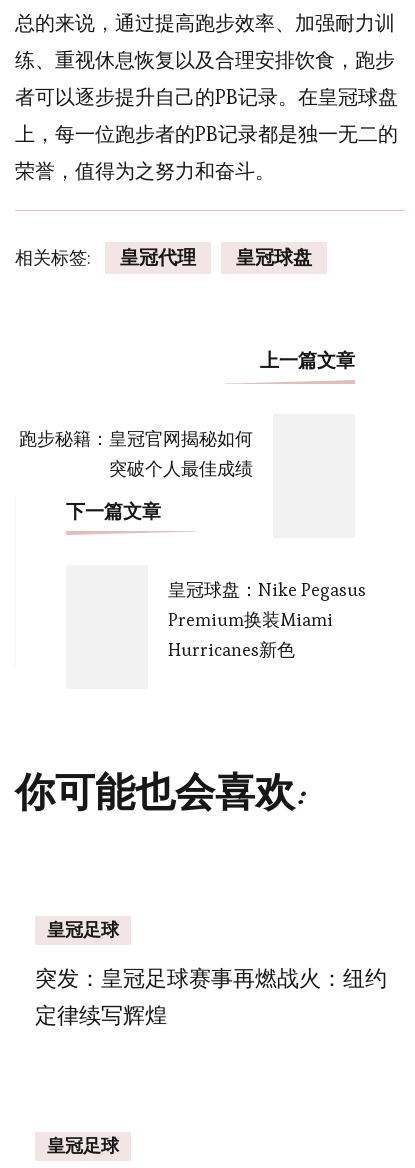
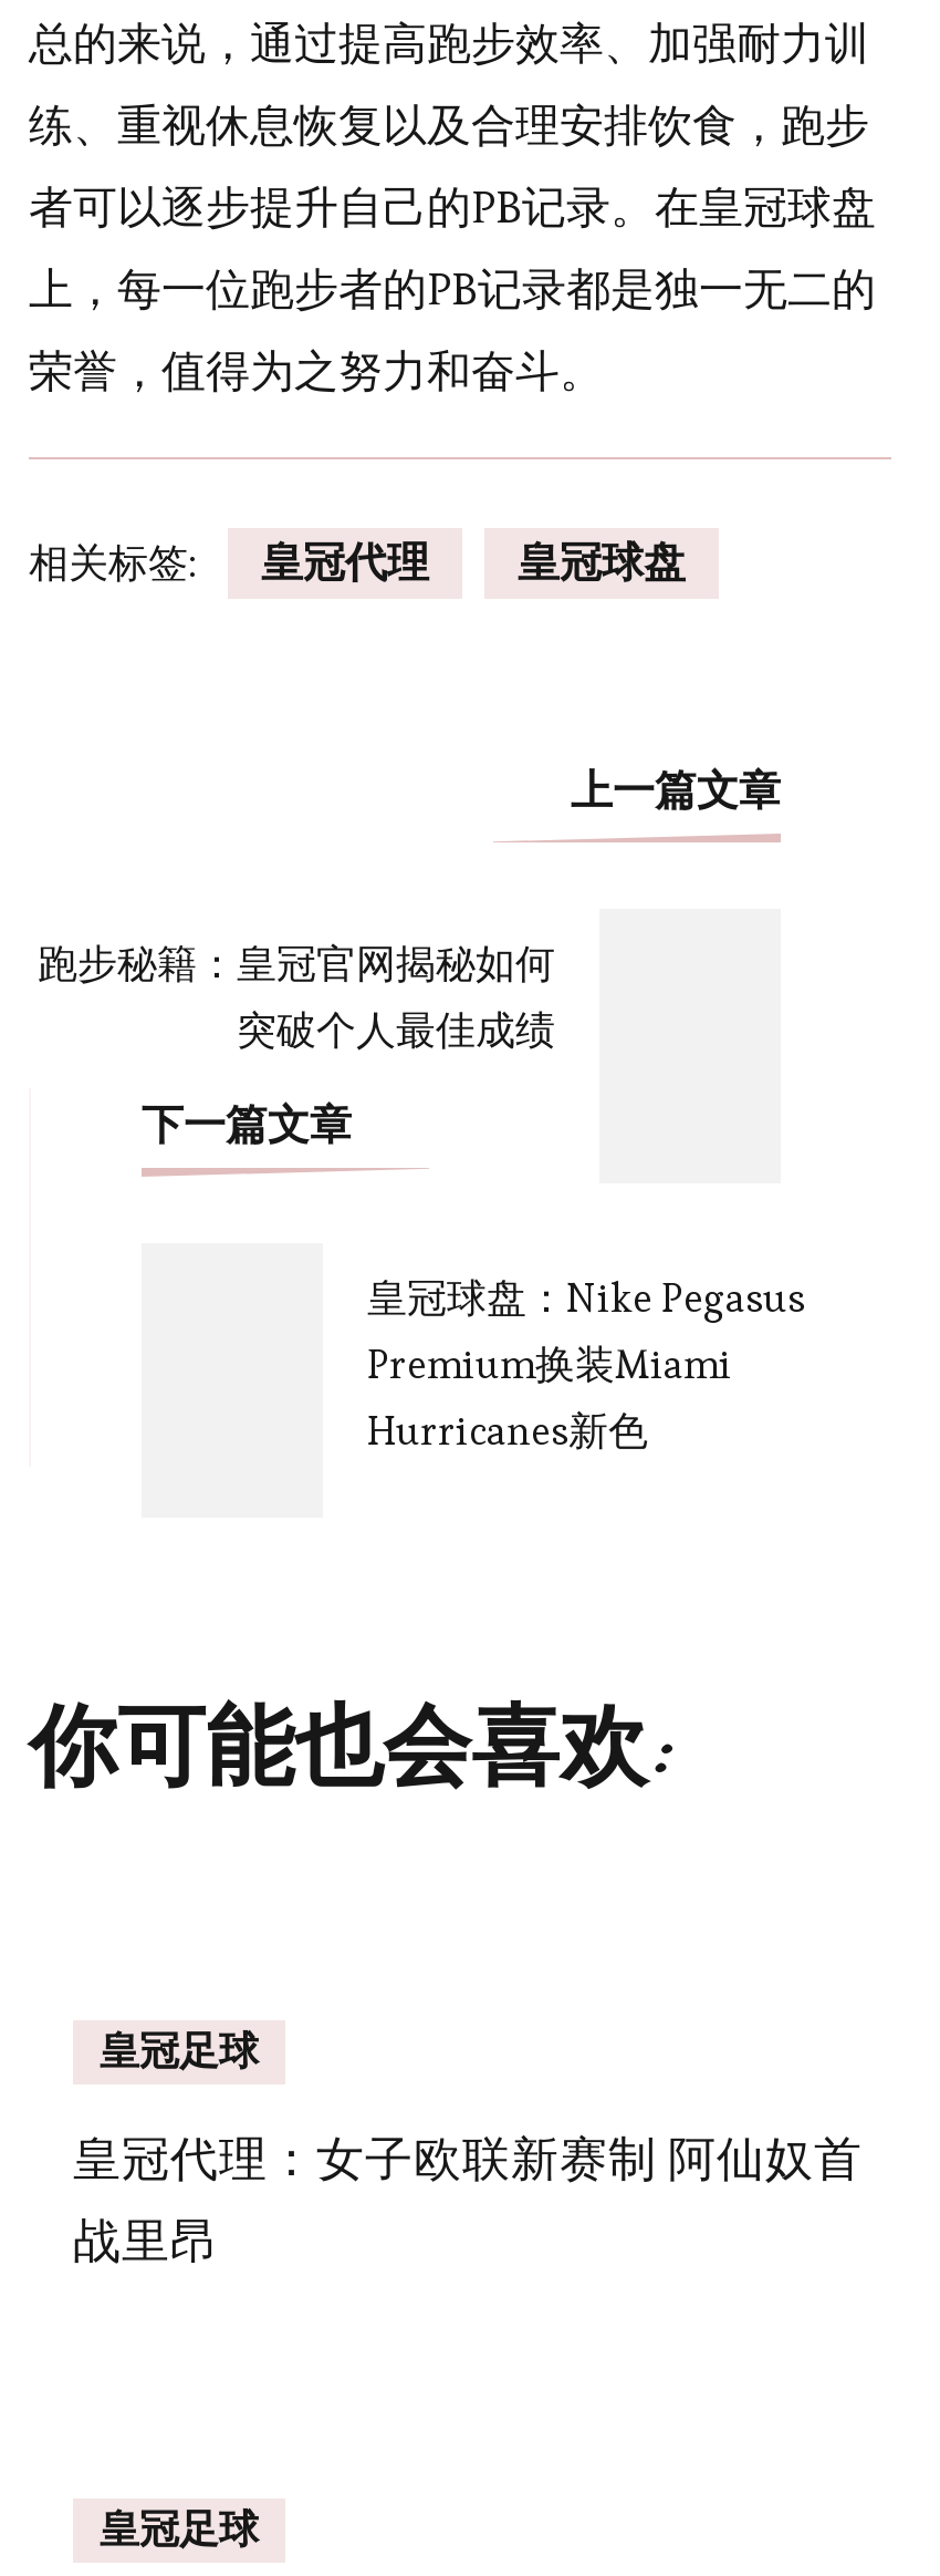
[35,965,387,1029] 突发：皇冠足球赛事再燃战火：纽约 | 定律续写辉煌 -> [73,2128,863,2270] 皇冠代理：女子欧联新赛制 阿仙奴首 | 战里昂

